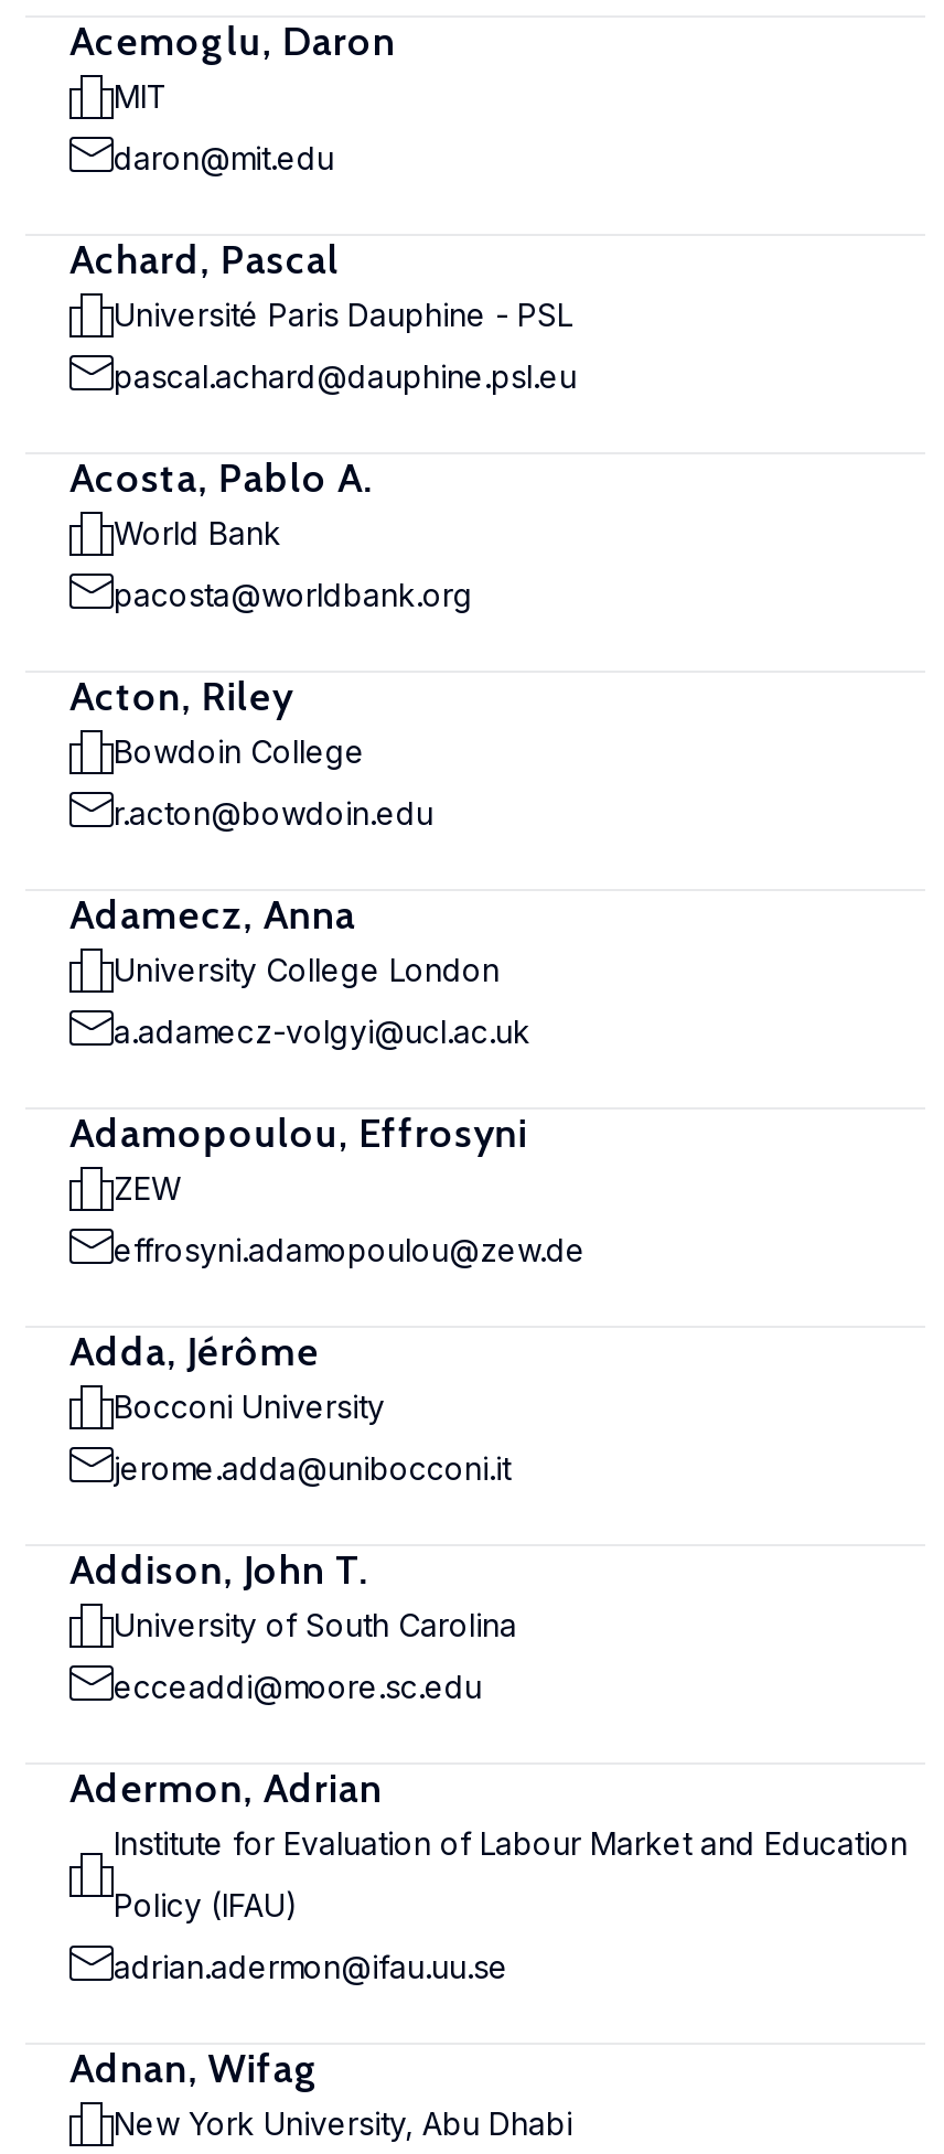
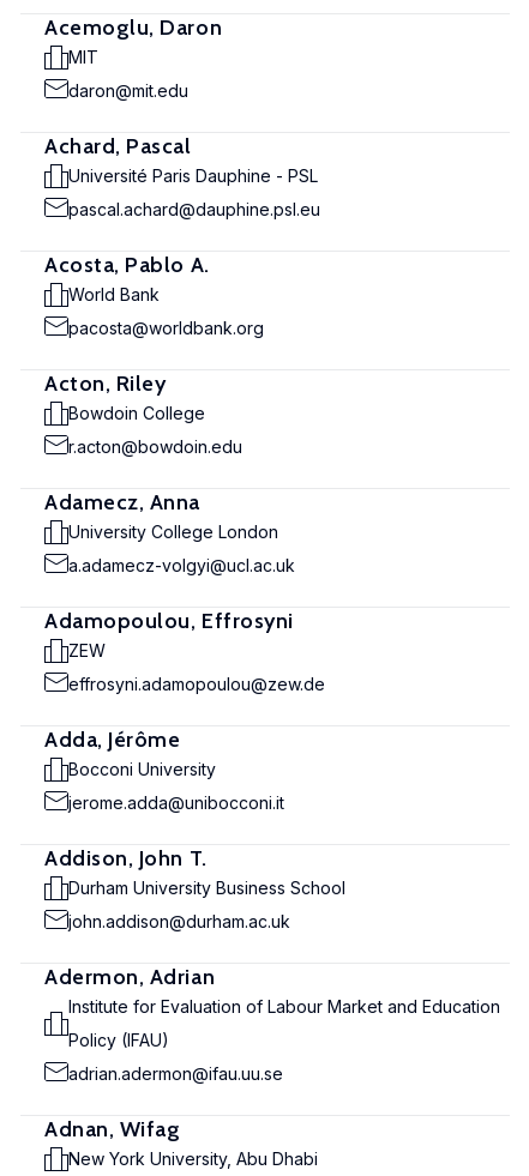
[114,1606,517,1643] University of South Carolina -> [68,878,345,898] Durham University Business School
[114,1668,482,1705] ecceaddi@moore.sc.edu -> [68,911,290,931] john.addison@durham.ac.uk

